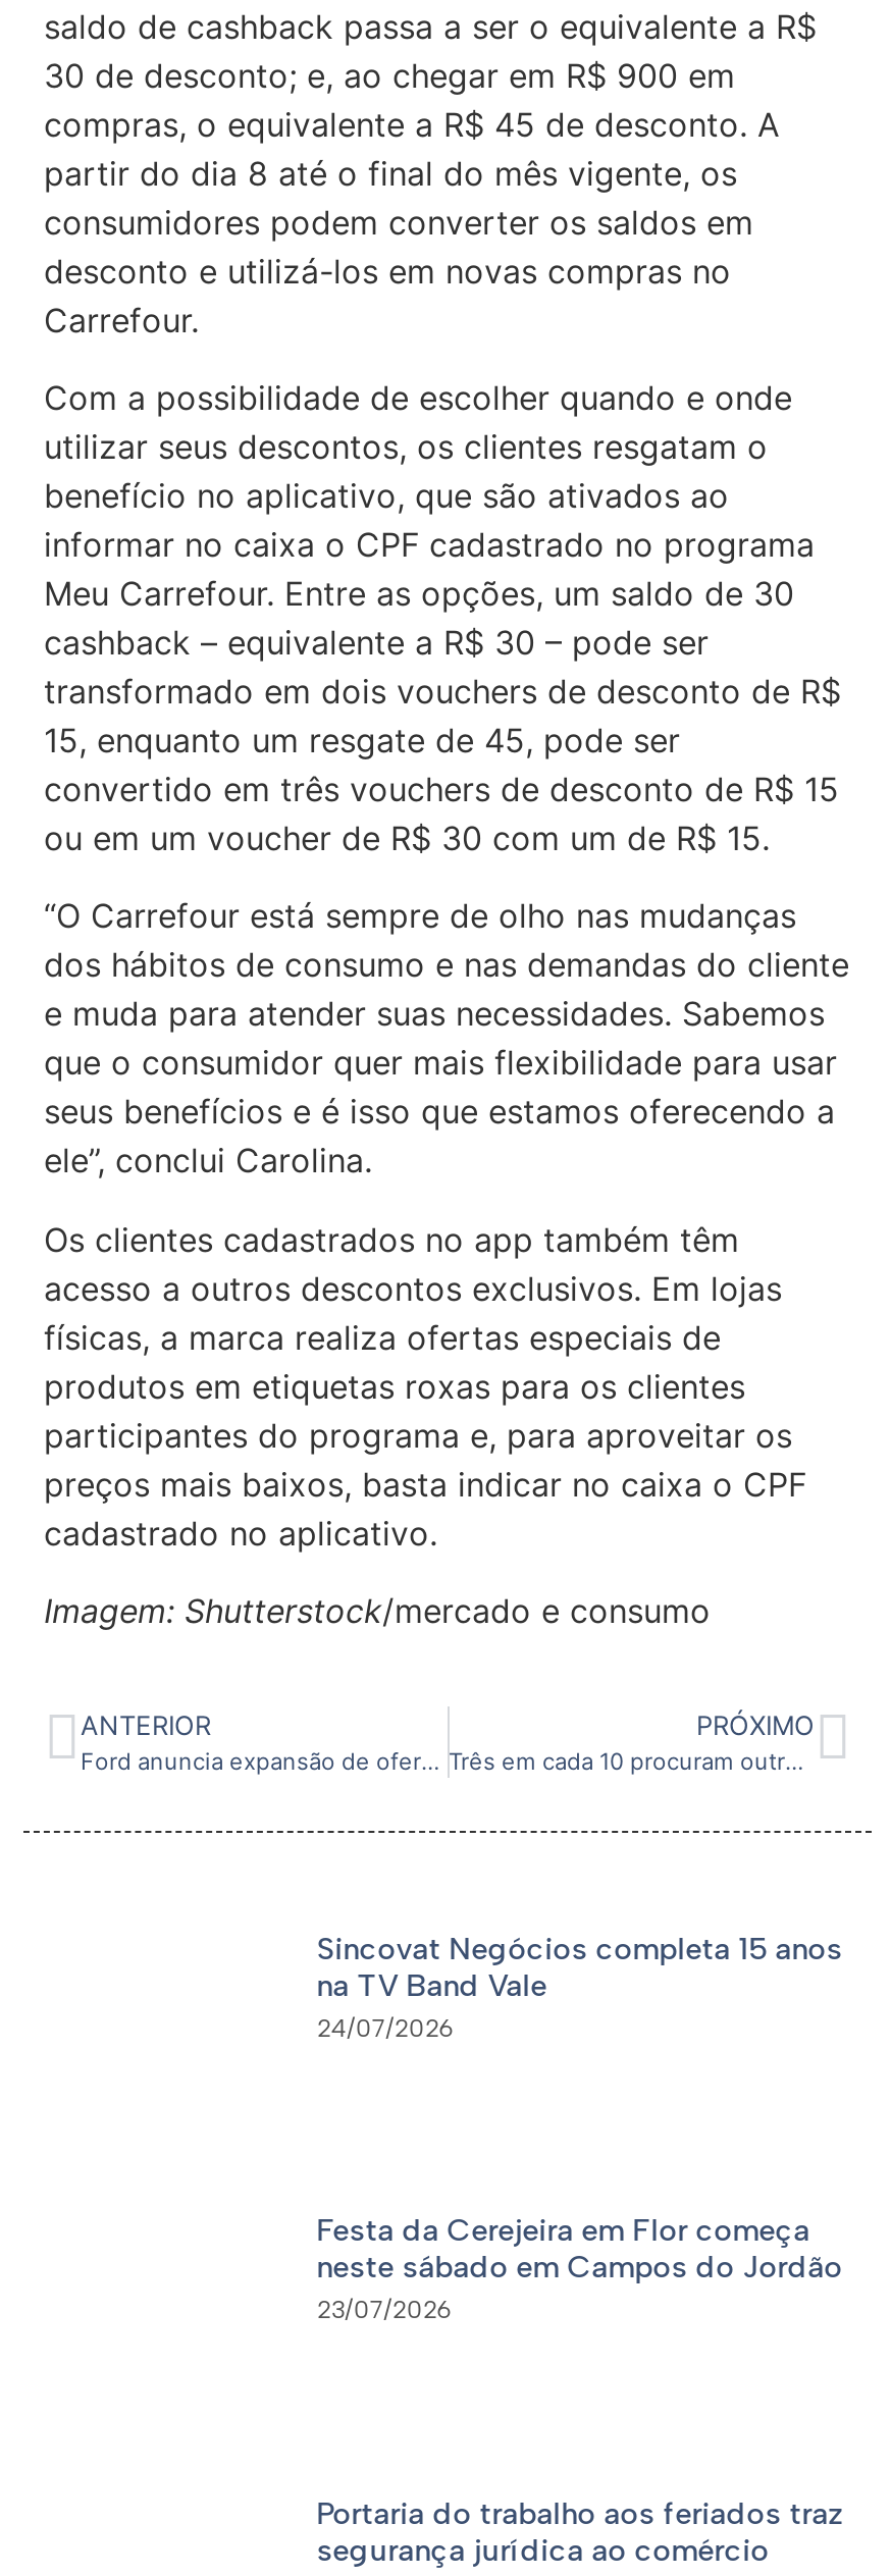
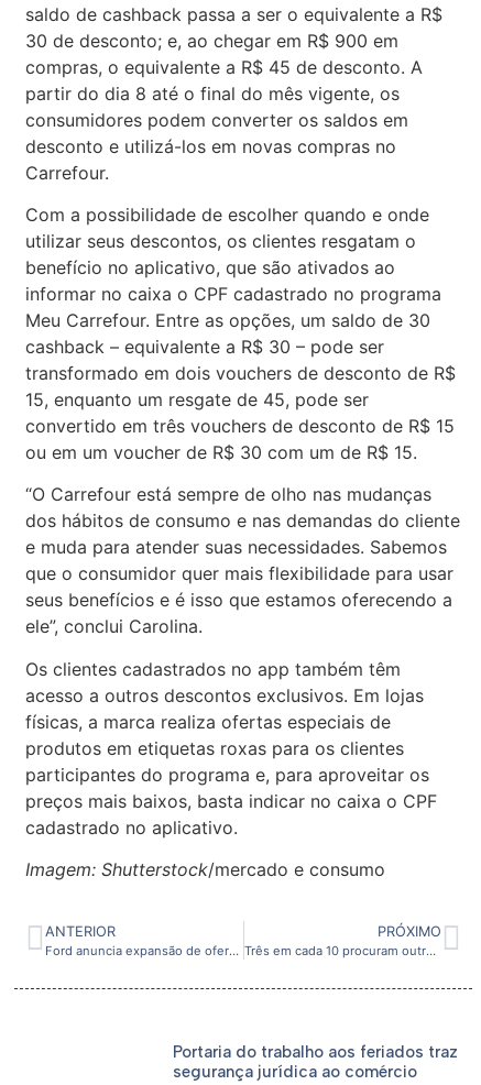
[317,1930,843,2042] Sincovat Negócios completa 15 anos | na TV Band Vale | 24/07/2026 -> none
[317,2213,843,2325] Festa da Cerejeira em Flor começa | neste sábado em Campos do Jordão | 23/07/2026 -> none

